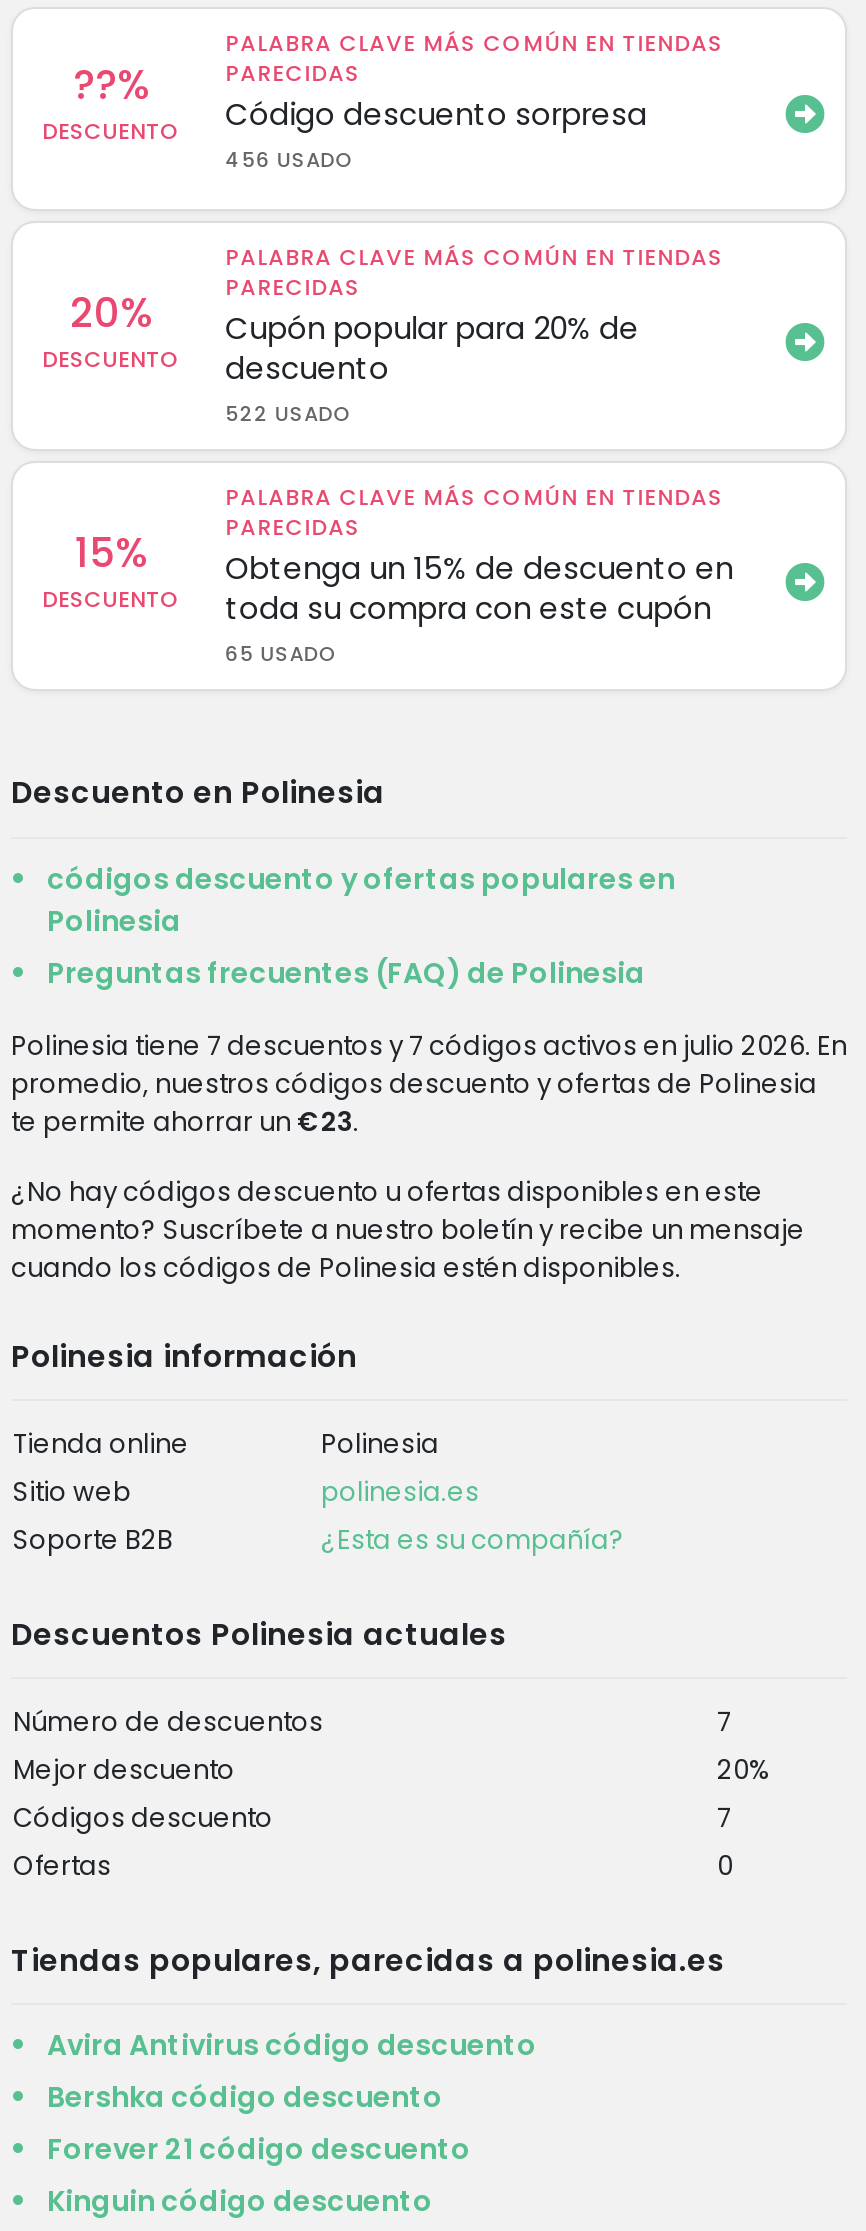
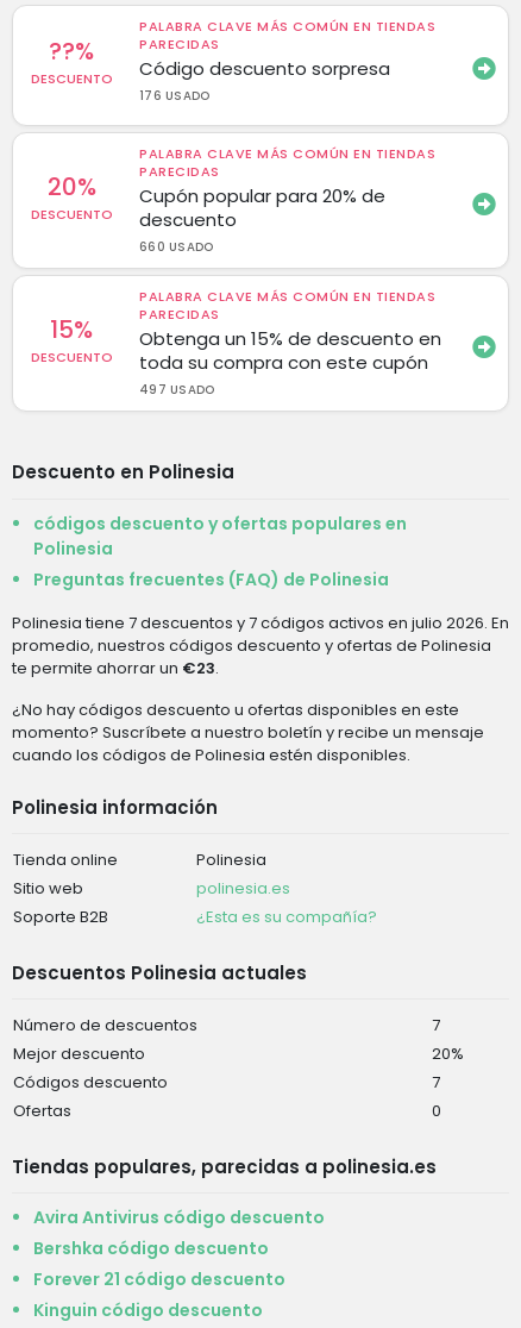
[225,145,352,175] 456 USADO -> [139,87,210,105] 176 USADO
[225,399,350,429] 522 USADO -> [139,238,213,256] 660 USADO
[225,639,335,669] 65 USADO -> [139,381,215,399] 497 USADO

